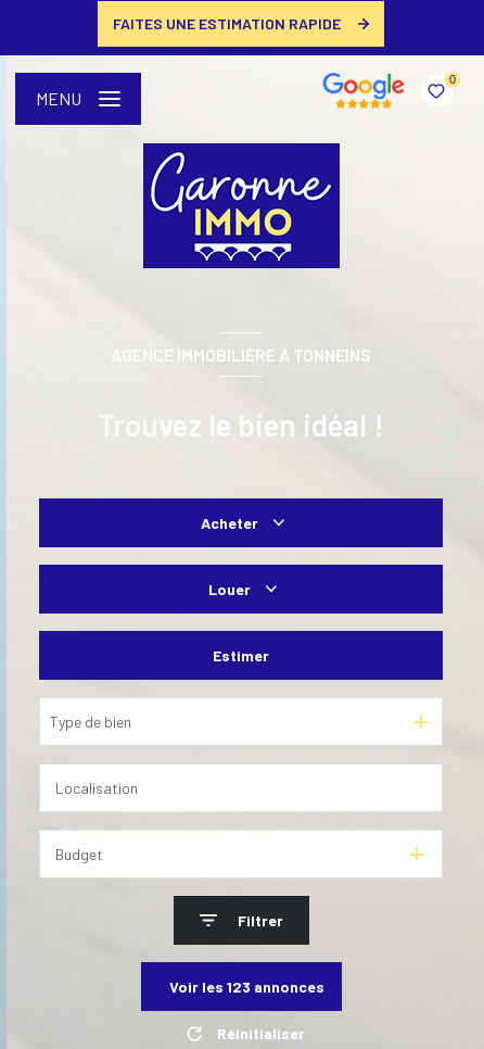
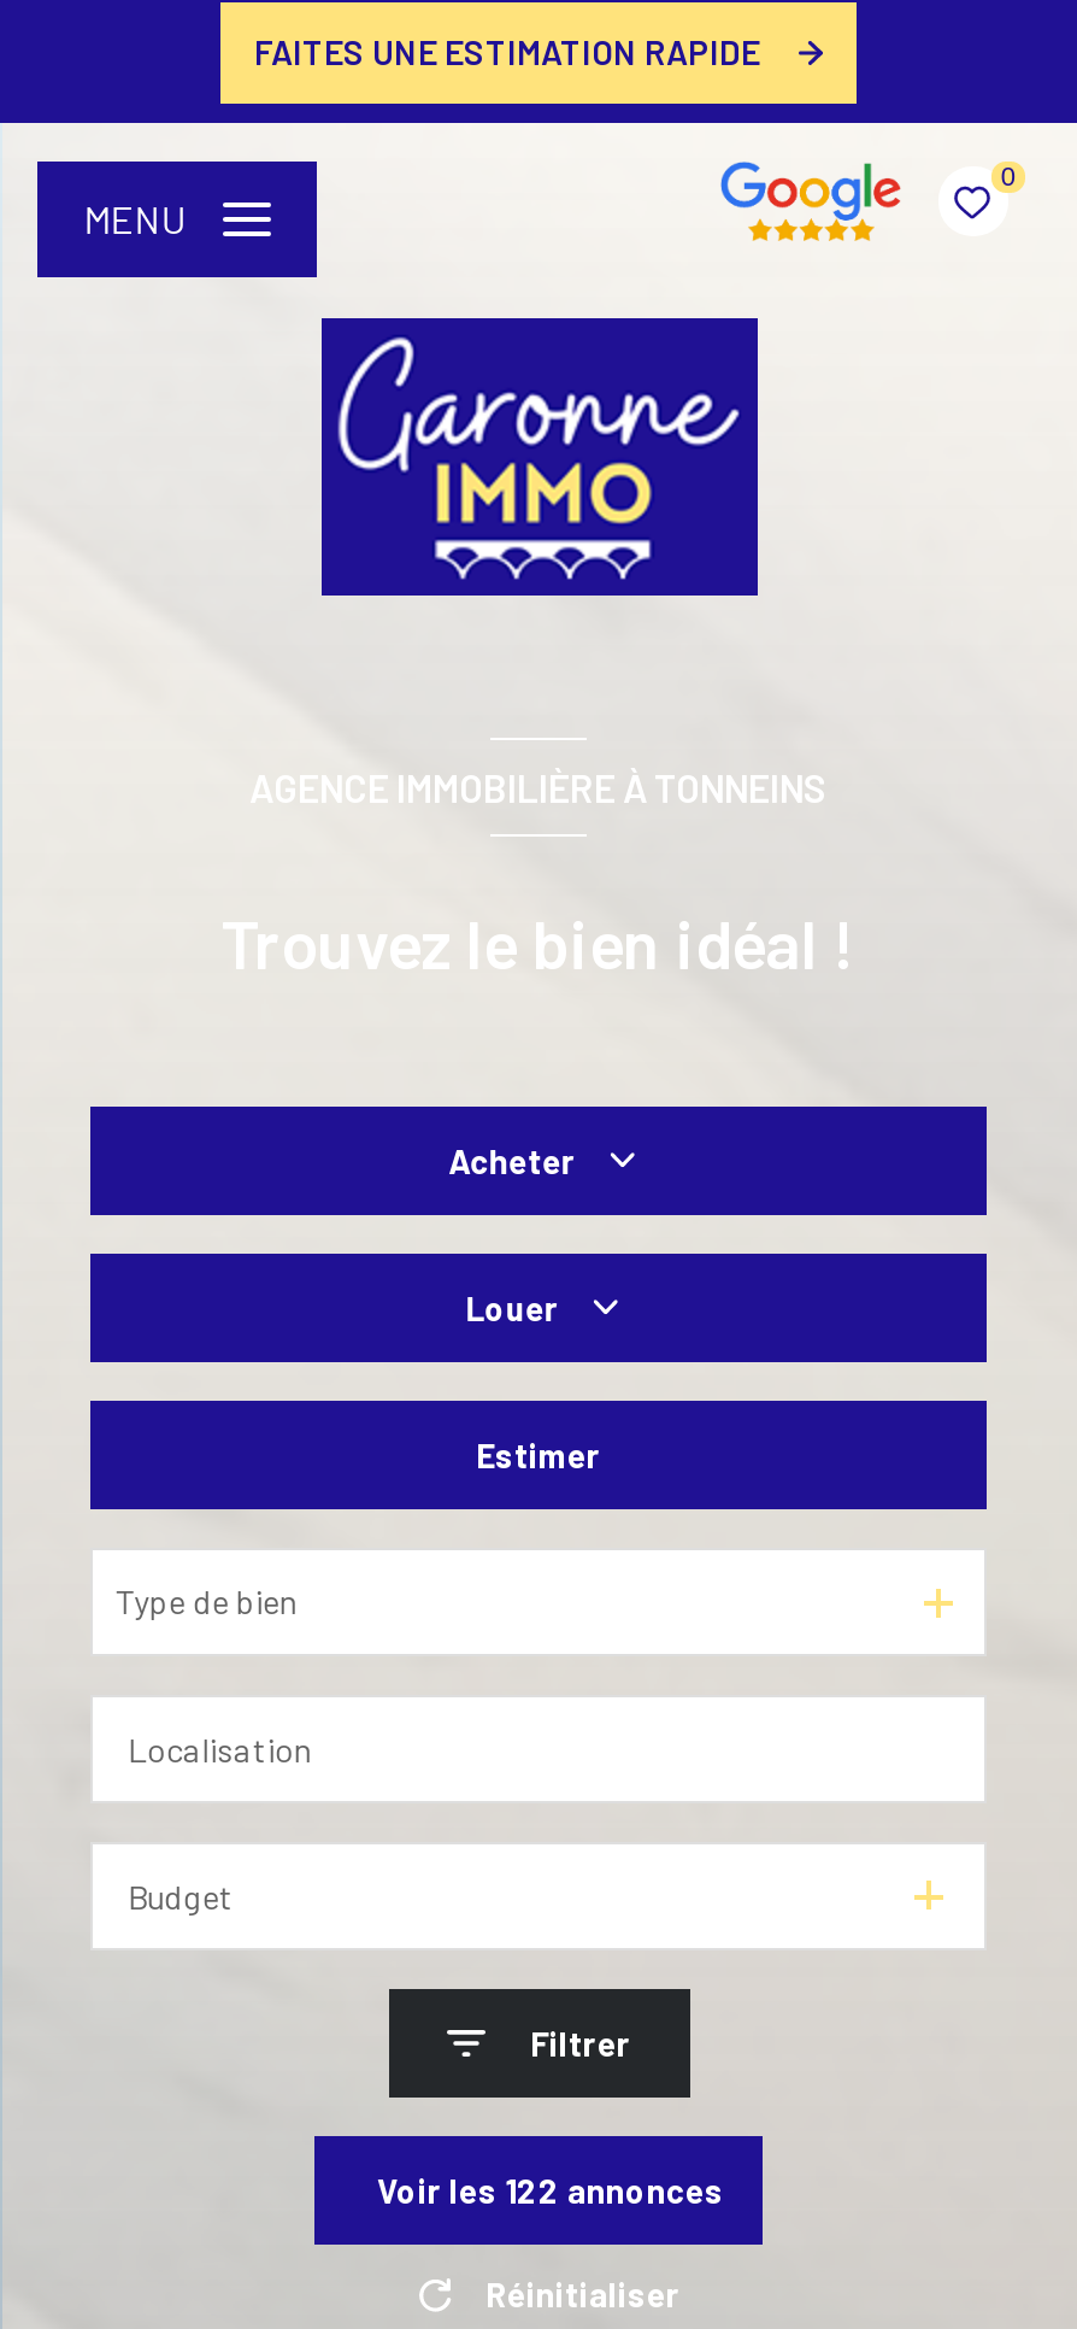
[169,977,324,996] Voir les 123 annonces -> [377,2170,724,2211] Voir les 122 annonces

